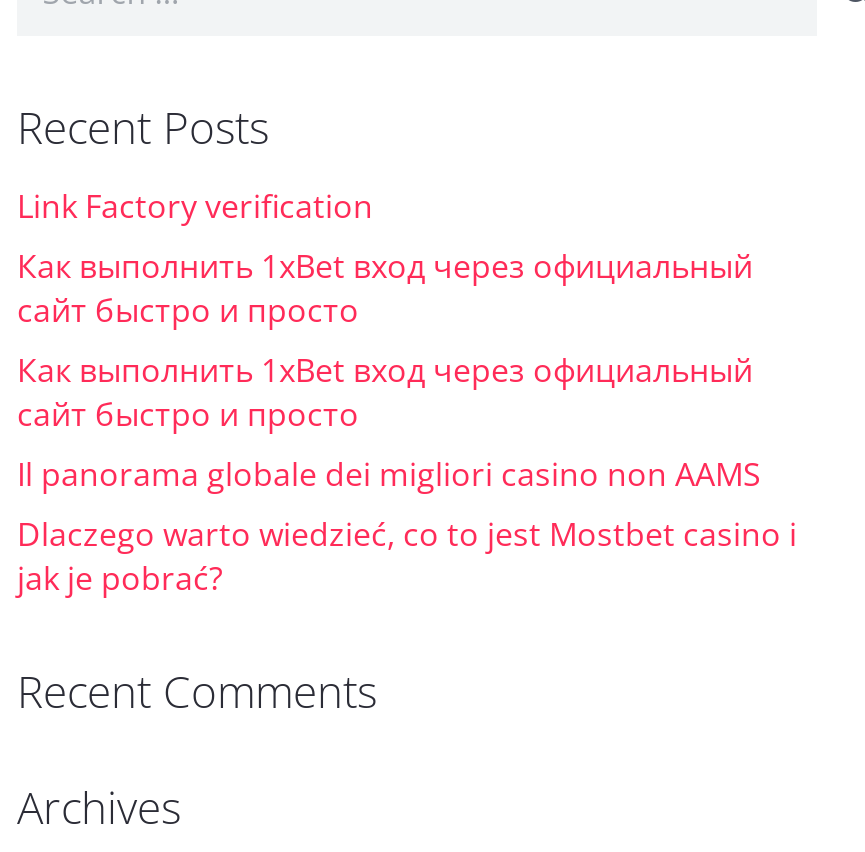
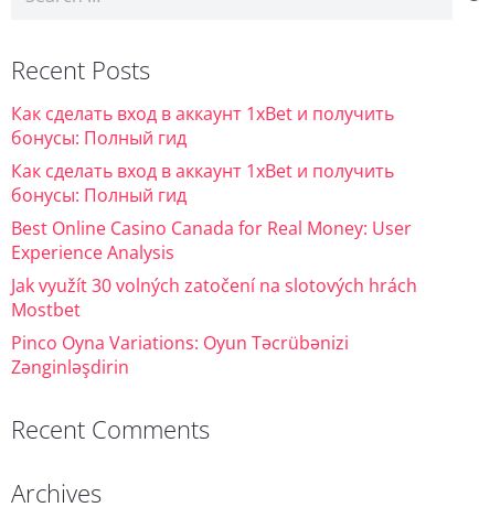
[17,184,797,600] Link Factory verification | Как выполнить 1xBet вход через официальный | сайт быстро и просто | Как выполнить 1xBet вход через официальный | сайт быстро и просто | Il panorama globale dei migliori casino non AAMS | Dlaczego warto wiedzieć, co to jest Mostbet casino i | jak je pobrać? -> [11,101,417,379] Как сделать вход в аккаунт 1xBet и получить | бонусы: Полный гид | Как сделать вход в аккаунт 1xBet и получить | бонусы: Полный гид | Best Online Casino Canada for Real Money: User | Experience Analysis | Jak využít 30 volných zatočení na slotových hrách | Mostbet | Pinco Oyna Variations: Oyun Təcrübənizi | Zənginləşdirin

